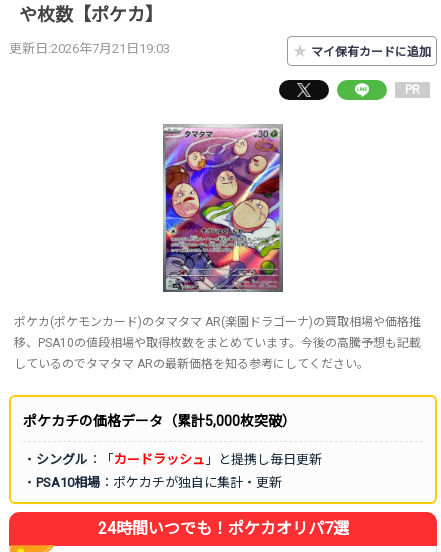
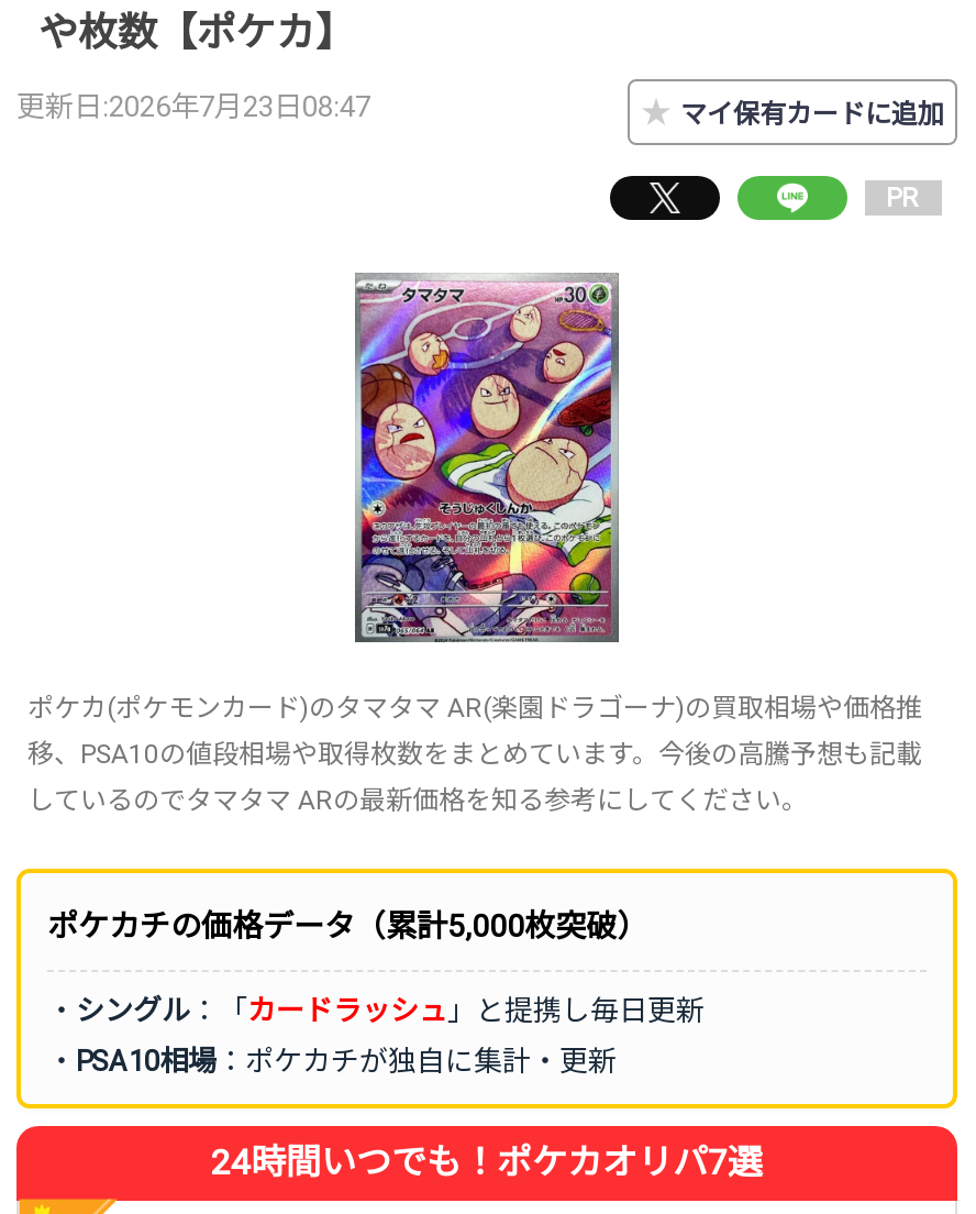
[9,41,170,56] 更新日:2026年7月21日19:03 -> [16,90,370,123] 更新日:2026年7月23日08:47

